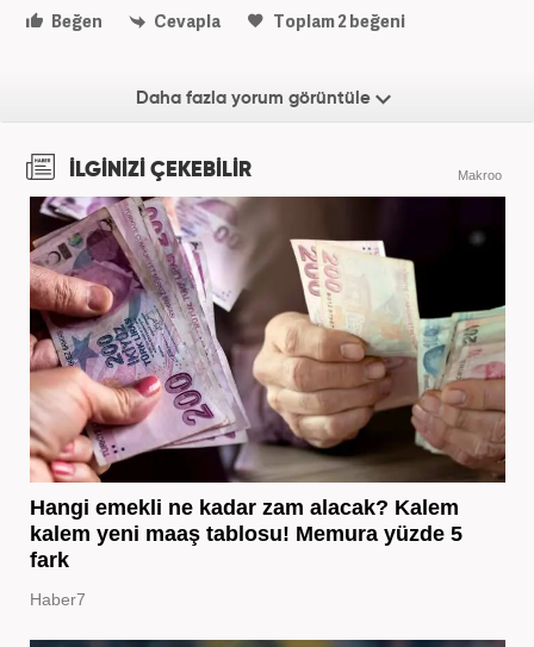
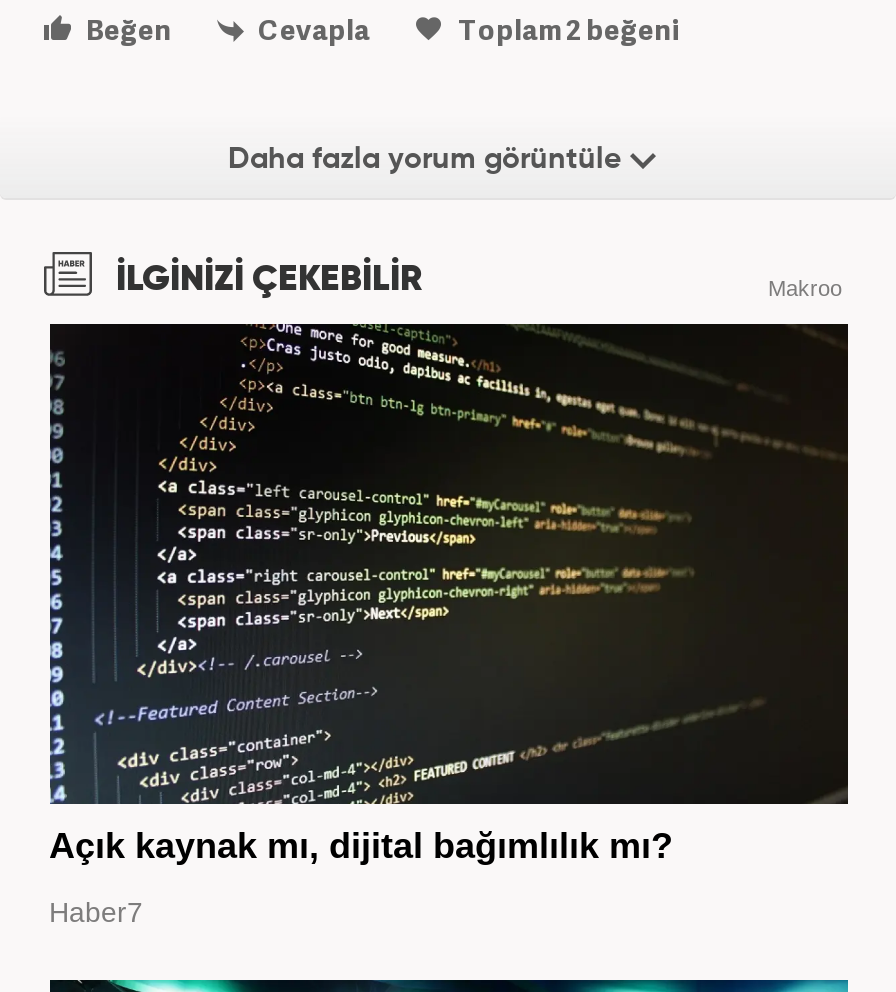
[29,195,507,572] [image] | Hangi emekli ne kadar zam alacak? Kalem | kalem yeni maaş tablosu! Memura yüzde 5 | fark -> [48,322,850,865] [image] | Açık kaynak mı, dijital bağımlılık mı?

